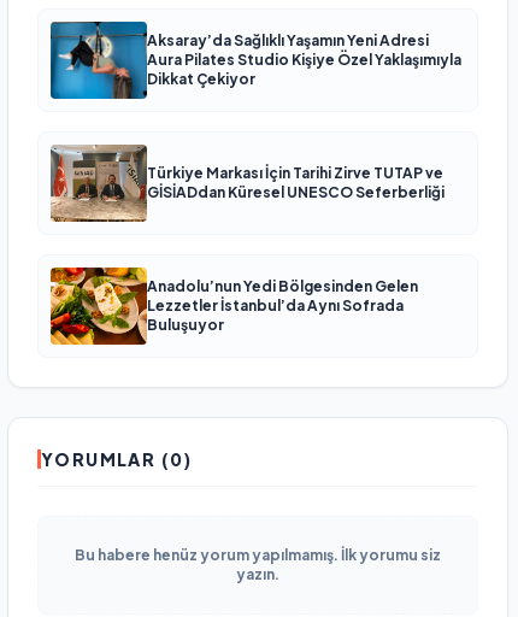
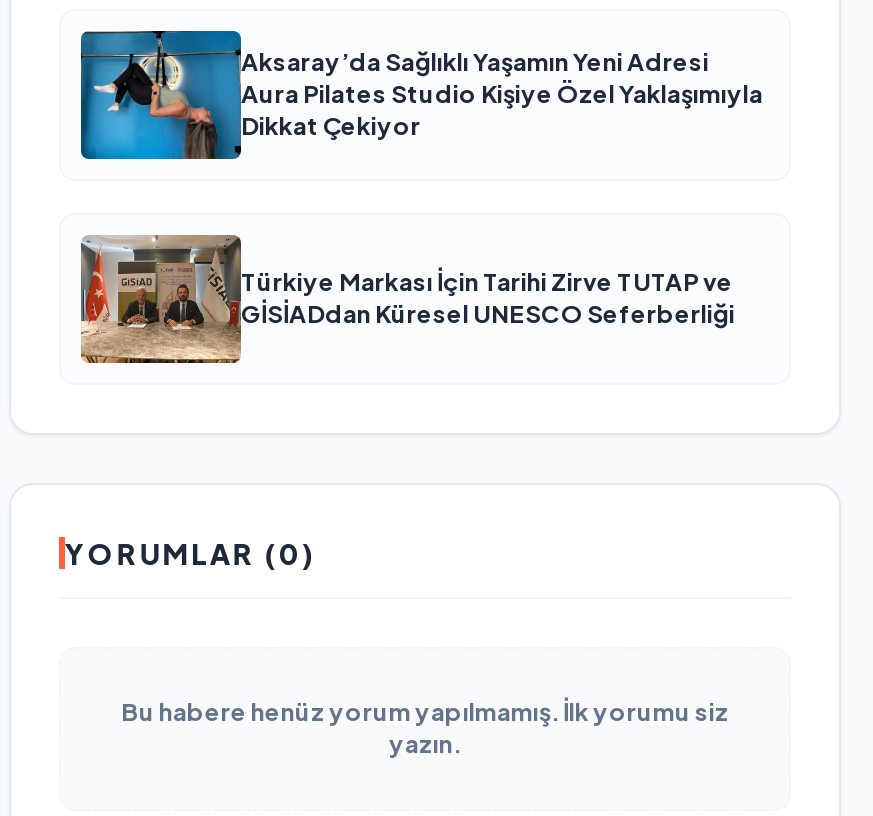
[49,266,418,346] [image] | Anadolu’nun Yedi Bölgesinden Gelen | Lezzetler İstanbul’da Aynı Sofrada | Buluşuyor -> none

